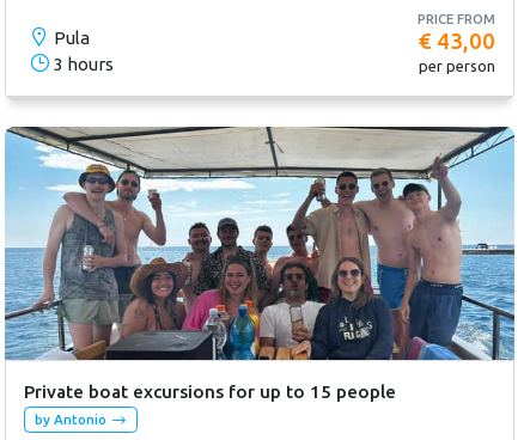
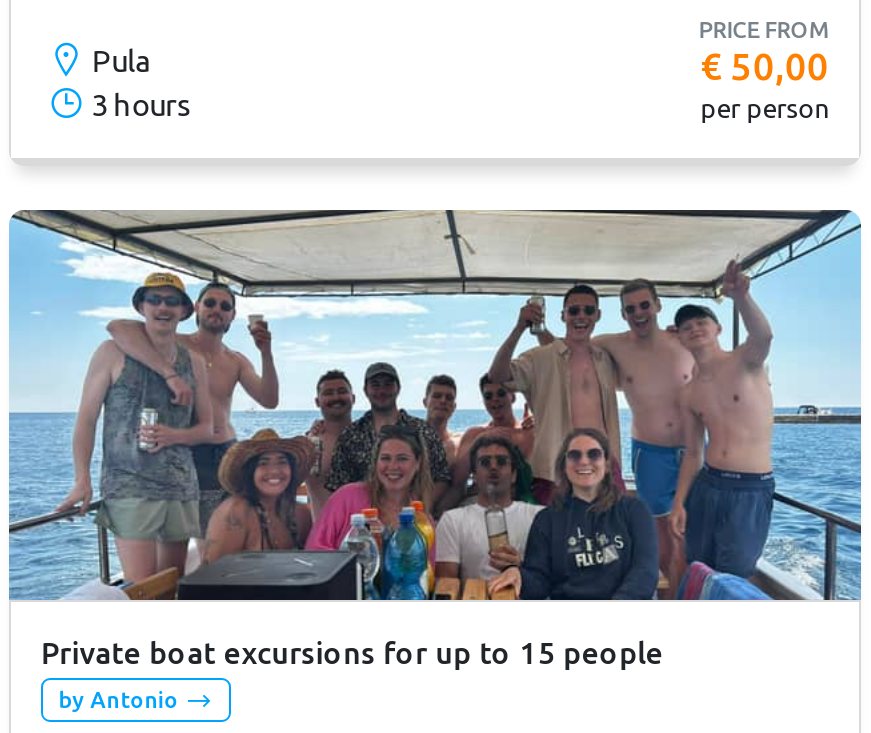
[418,29,495,54] € 43,00 -> [701,46,829,88] € 50,00

